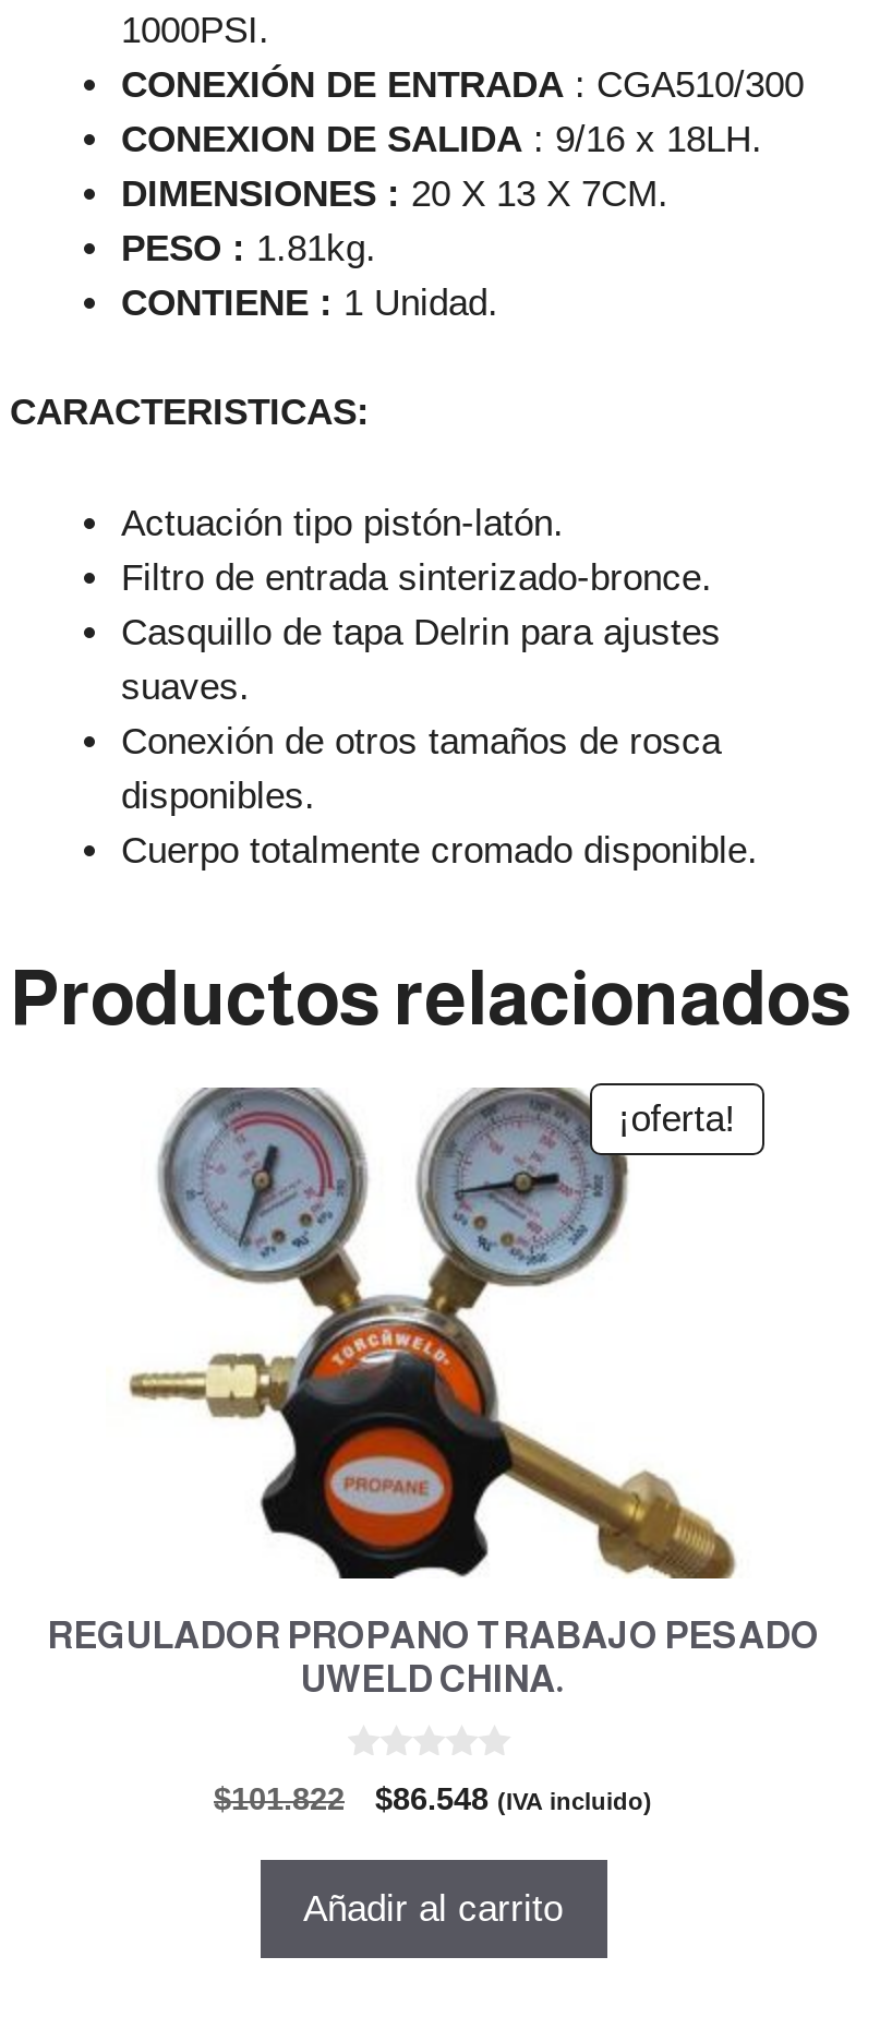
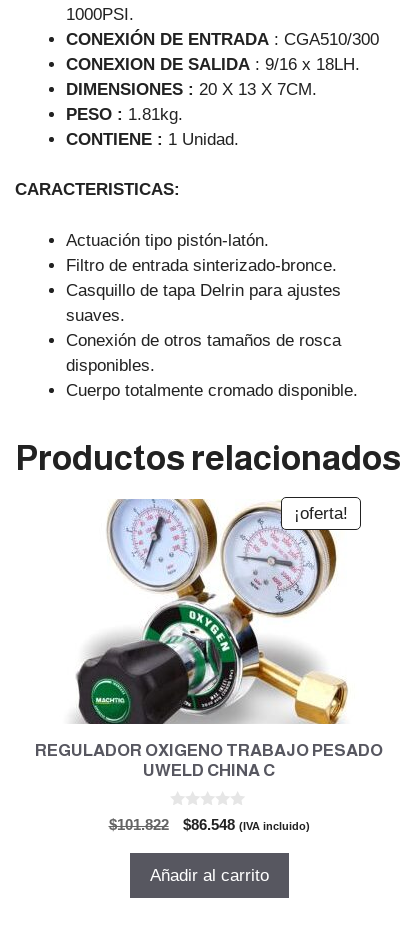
[47,1085,819,1700] [image] | REGULADOR PROPANO TRABAJO PESADO | UWELD CHINA. -> [35,498,383,780] [image] | REGULADOR OXIGENO TRABAJO PESADO | UWELD CHINA C

